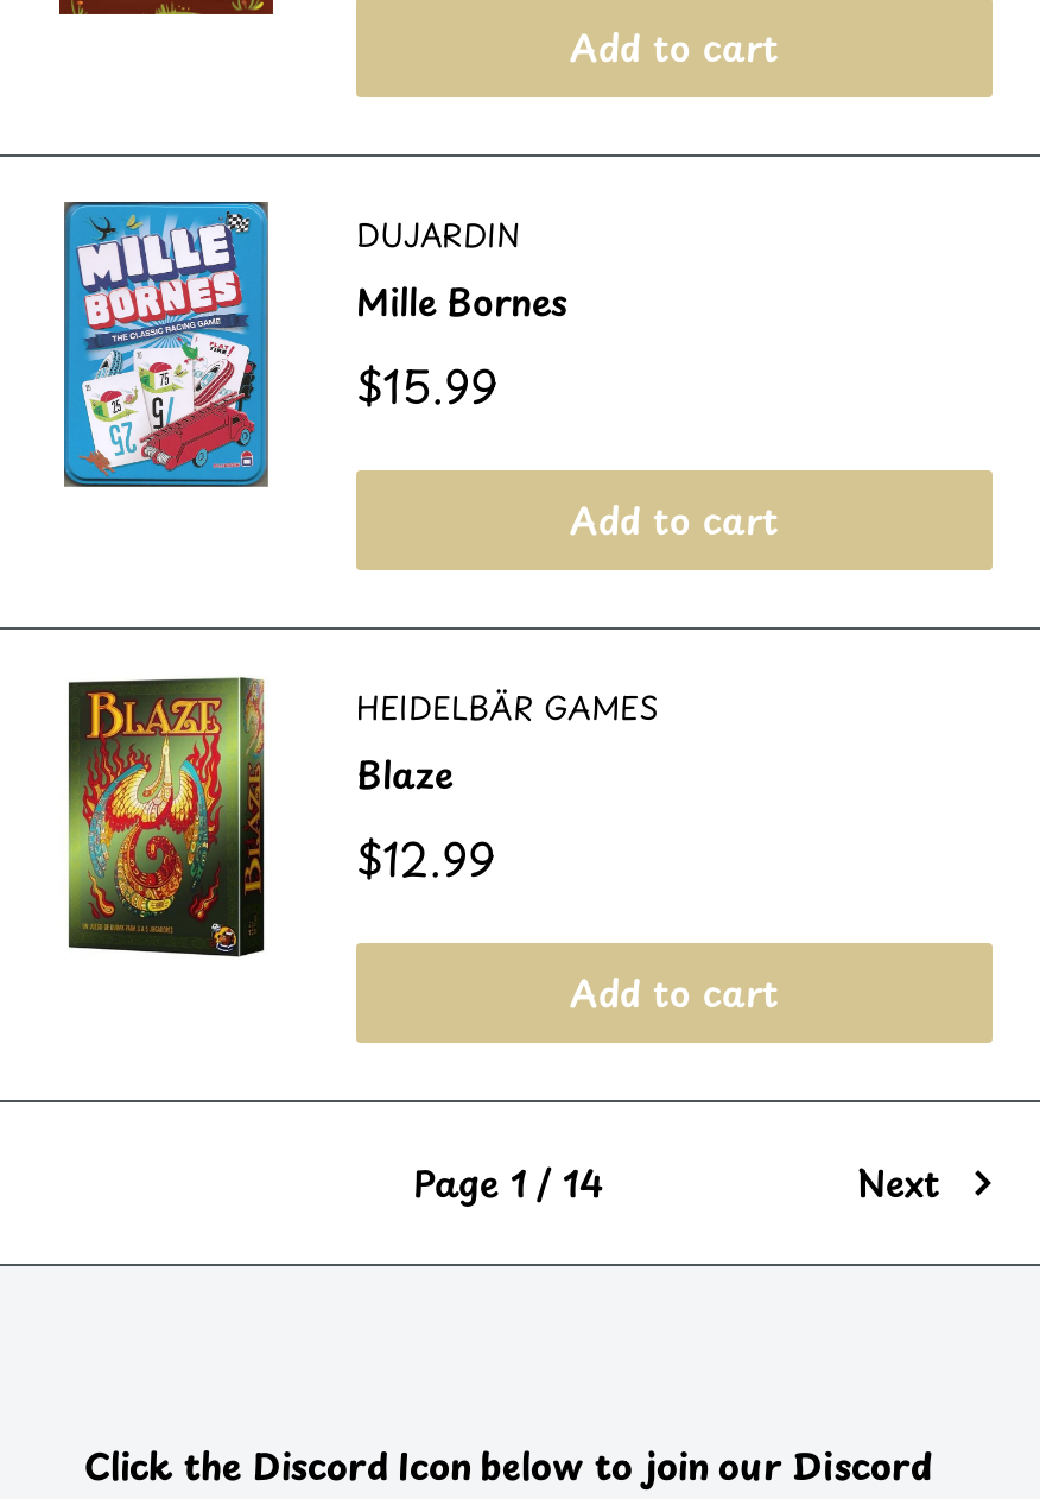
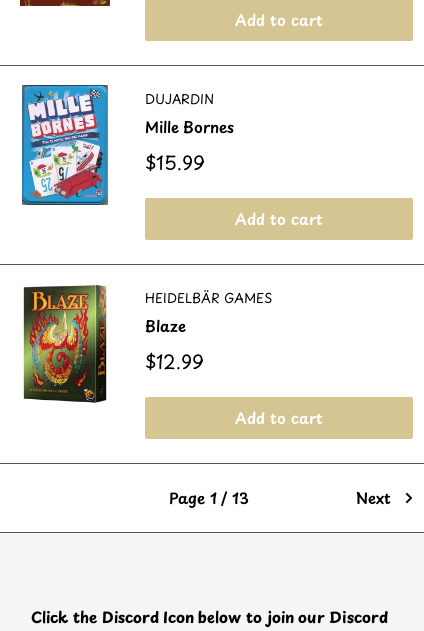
[413,1155,603,1209] Page 1 / 14 -> [169,486,249,509] Page 1 / 13

